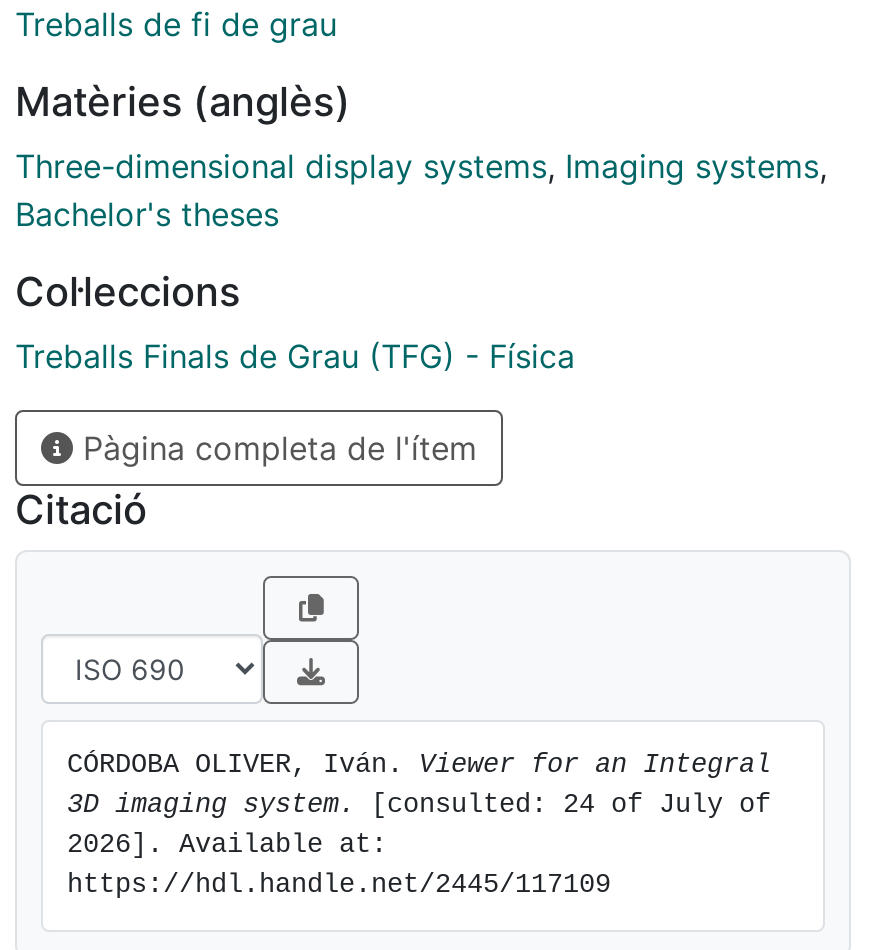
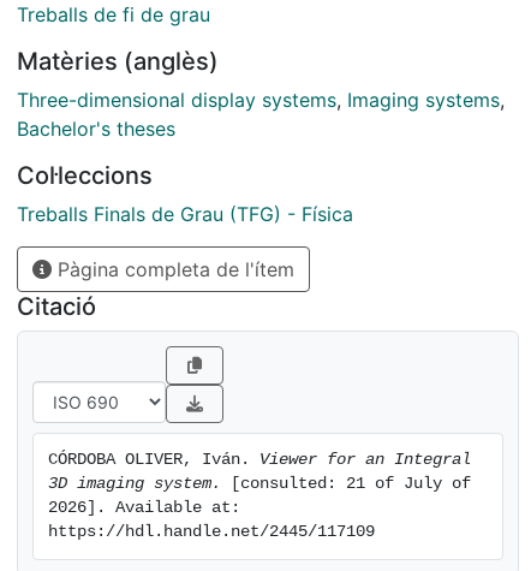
[67,791,771,821] 3D imaging system. [consulted: 24 of July of -> [48,475,471,493] 3D imaging system. [consulted: 21 of July of

